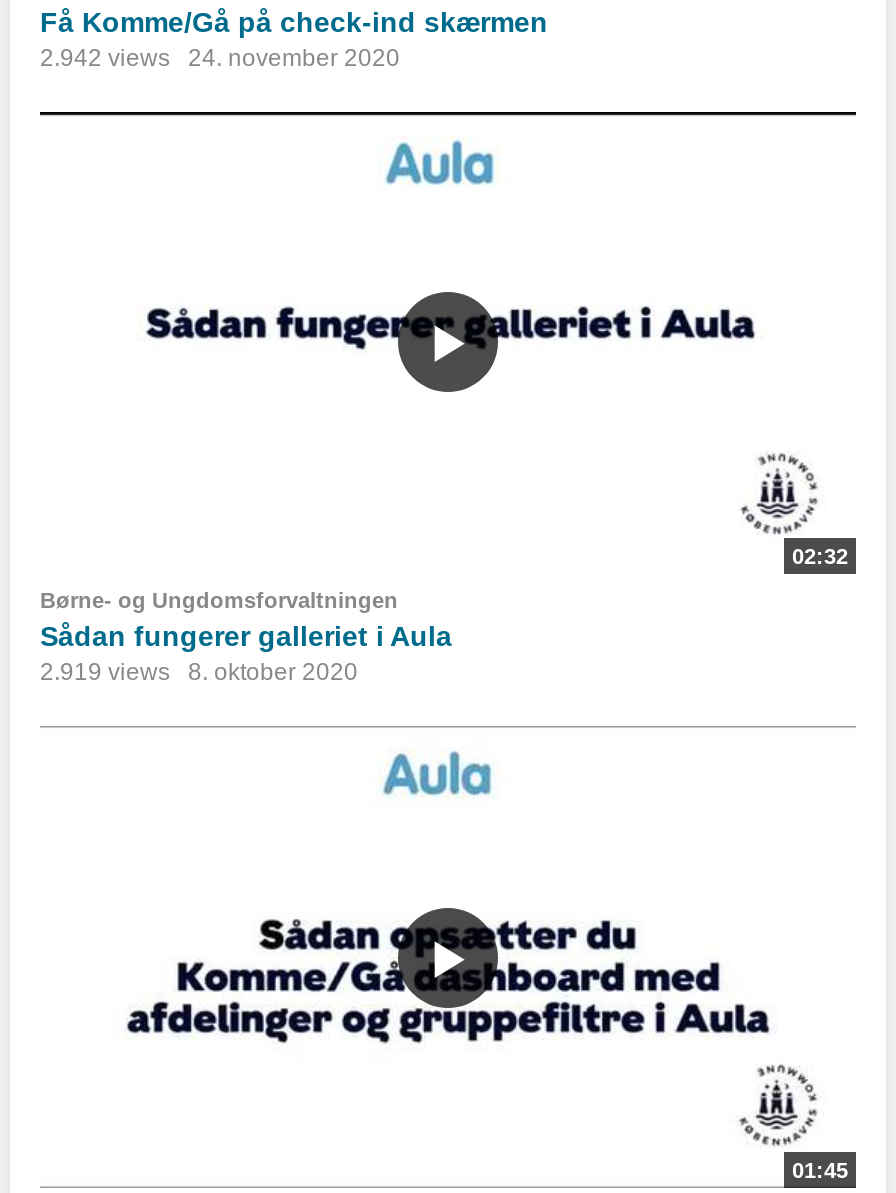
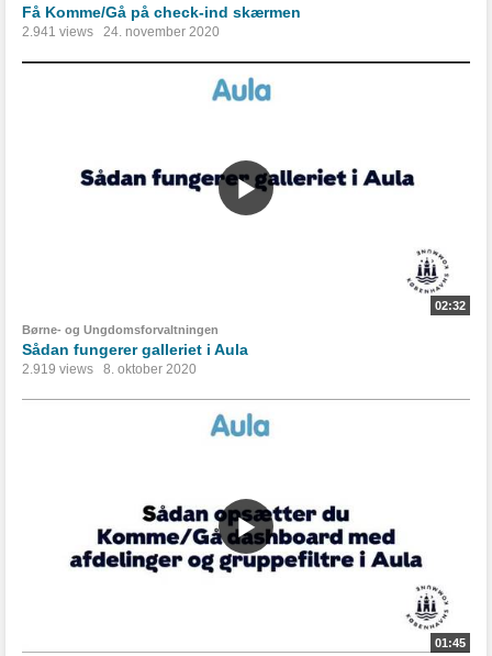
[40,43,400,71] 2.942 views 24. november 2020 -> [22,24,220,39] 2.941 views 24. november 2020

